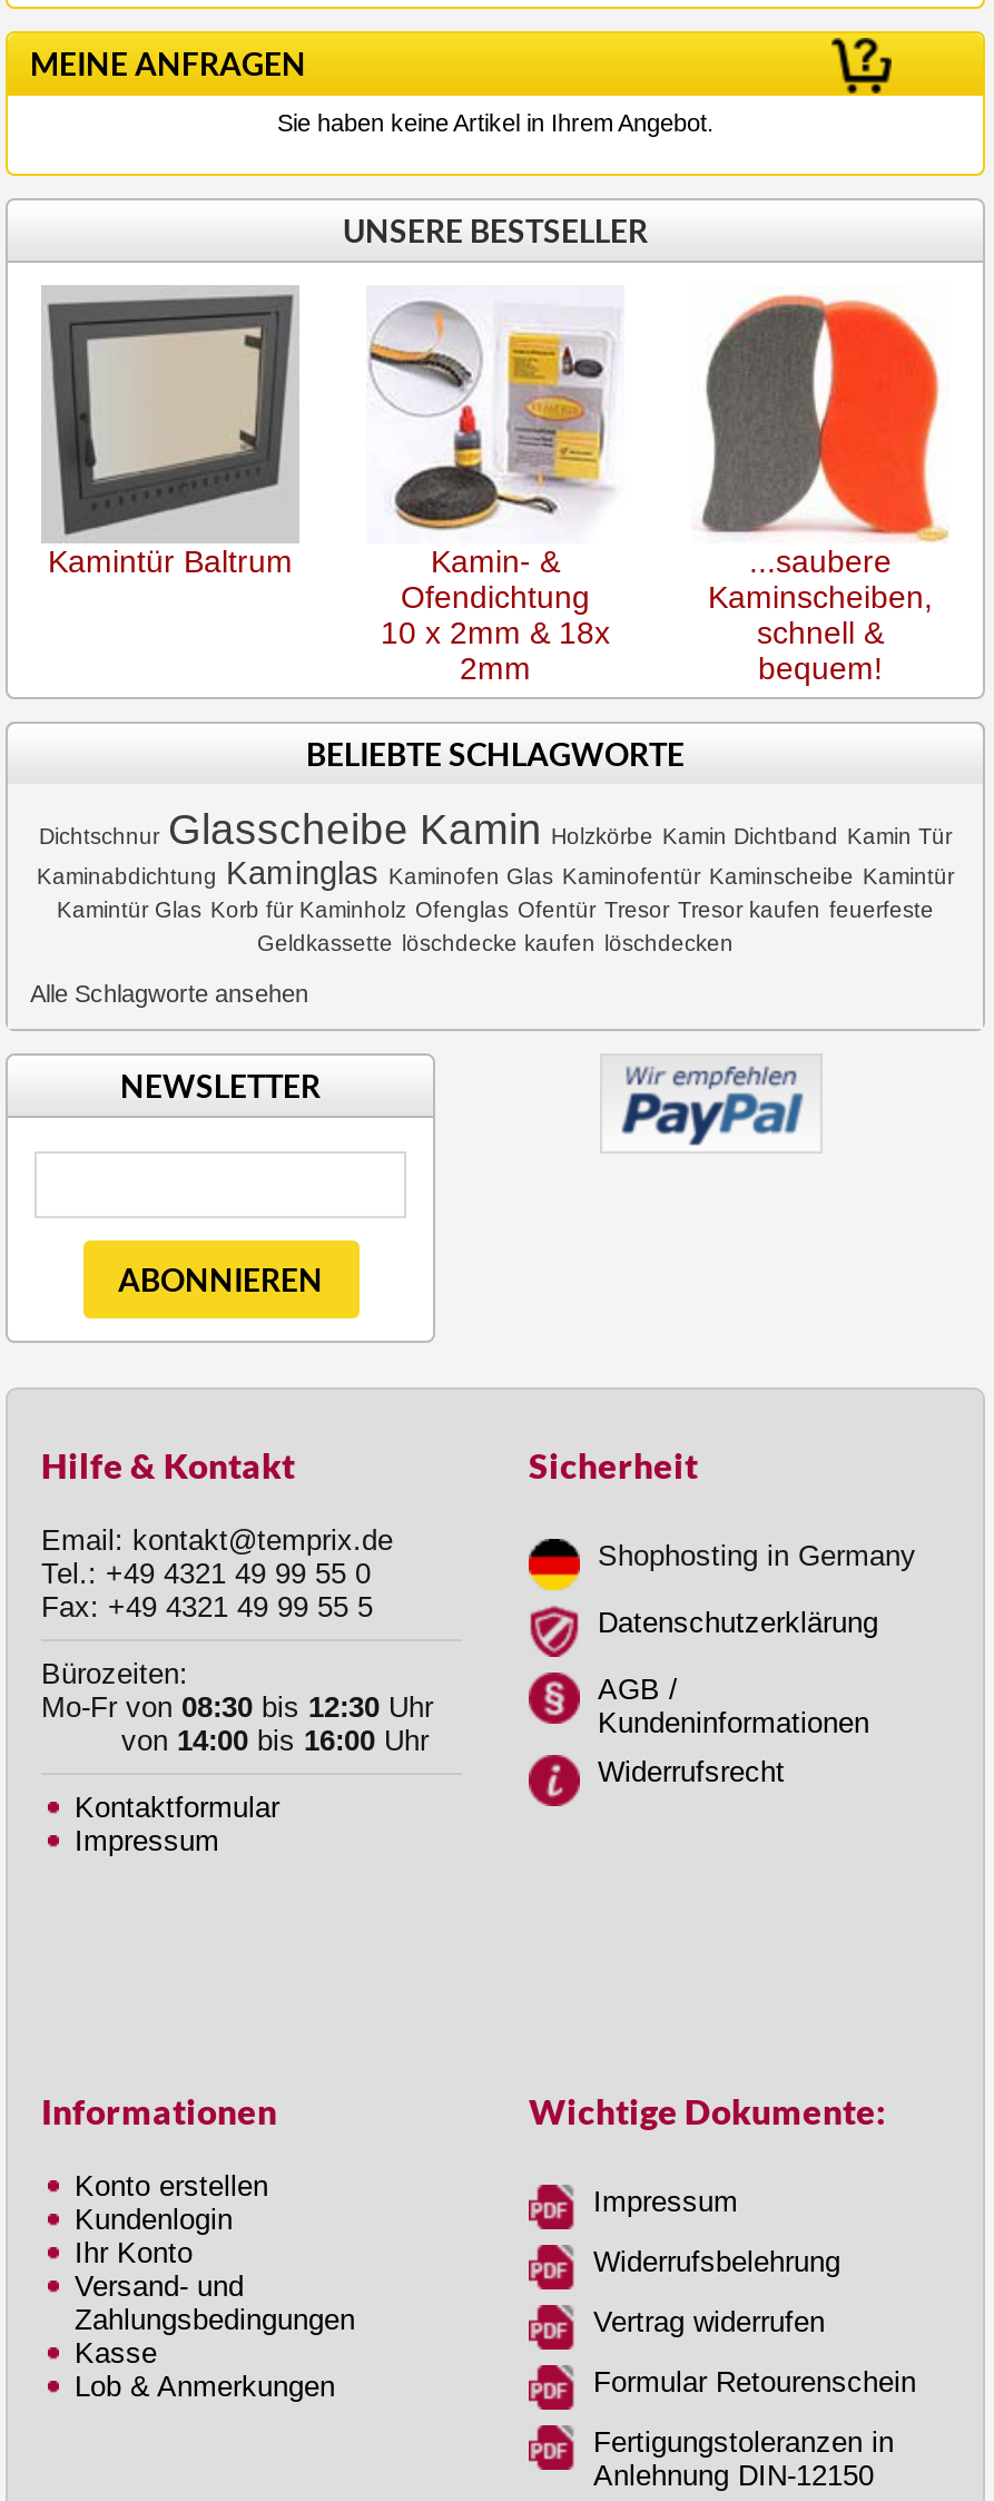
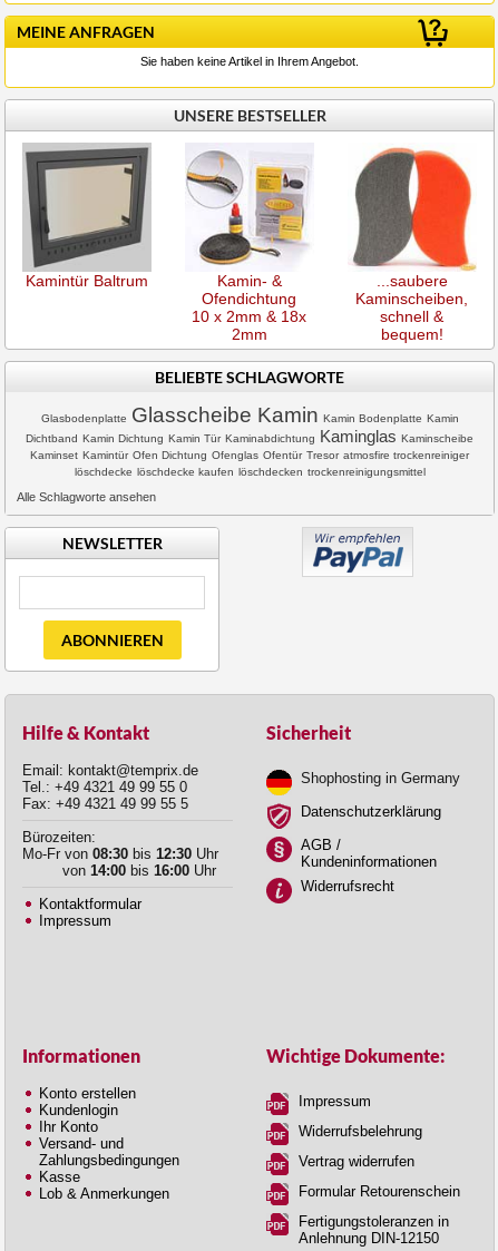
[37,806,954,955] Dichtschnur Glasscheibe Kamin Holzkörbe Kamin Dichtband Kamin Tür | Kaminabdichtung Kaminglas Kaminofen Glas Kaminofentür Kaminscheibe Kamintür | Kamintür Glas Korb für Kaminholz Ofenglas Ofentür Tresor Tresor kaufen feuerfeste | Geldkassette löschdecke kaufen löschdecken -> [26,403,473,478] Glasbodenplatte Glasscheibe Kamin Kamin Bodenplatte Kamin | Dichtband Kamin Dichtung Kamin Tür Kaminabdichtung Kaminglas Kaminscheibe | Kaminset Kamintür Ofen Dichtung Ofenglas Ofentür Tresor atmosfire trockenreiniger | löschdecke löschdecke kaufen löschdecken trockenreinigungsmittel

